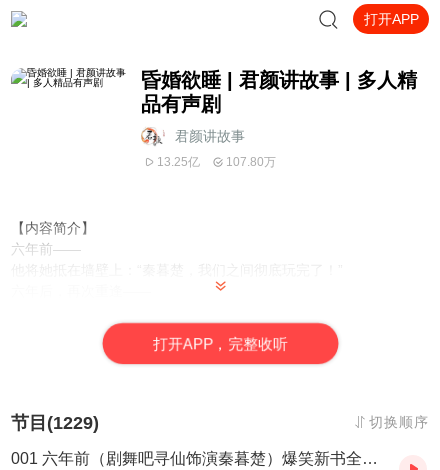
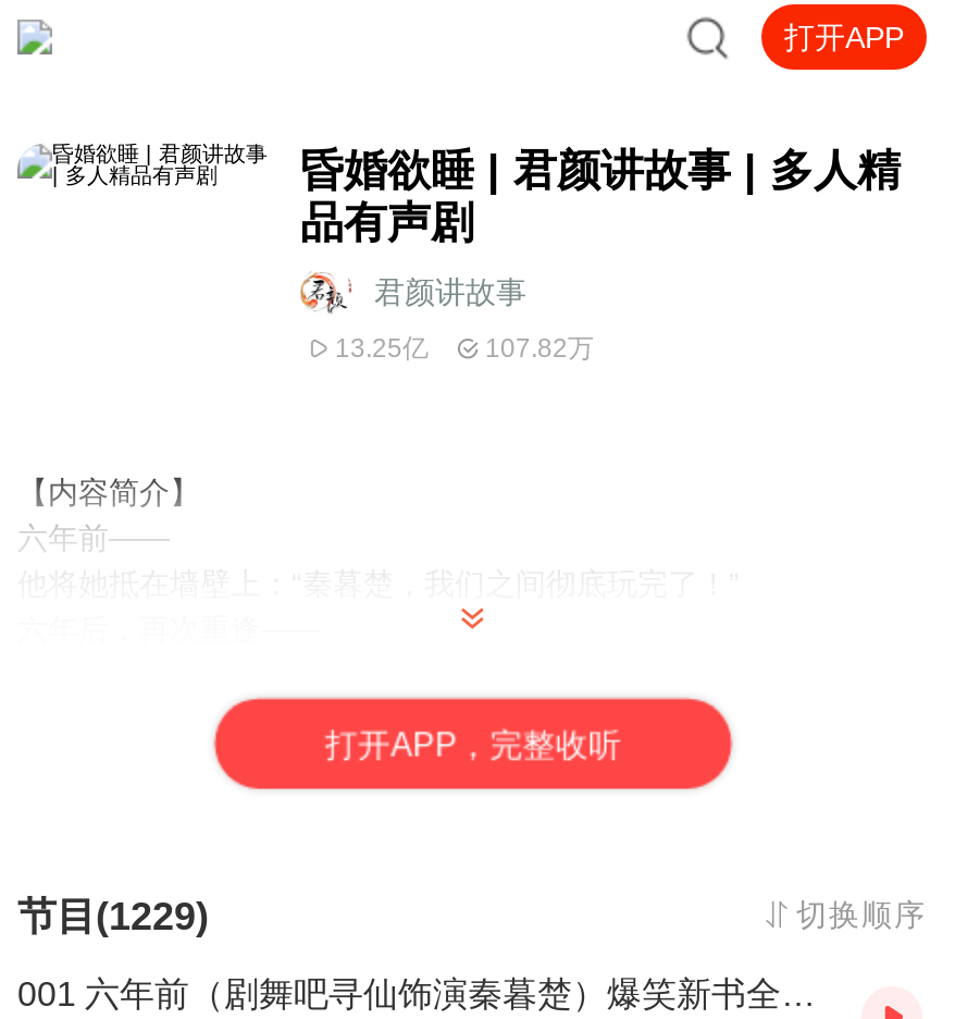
[157,155,276,169] 13.25亿 107.80万 -> [335,333,594,364] 13.25亿 107.82万

